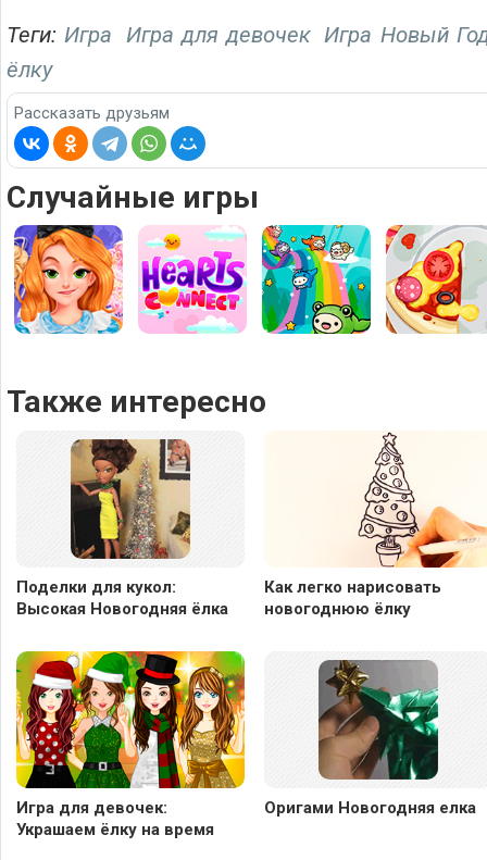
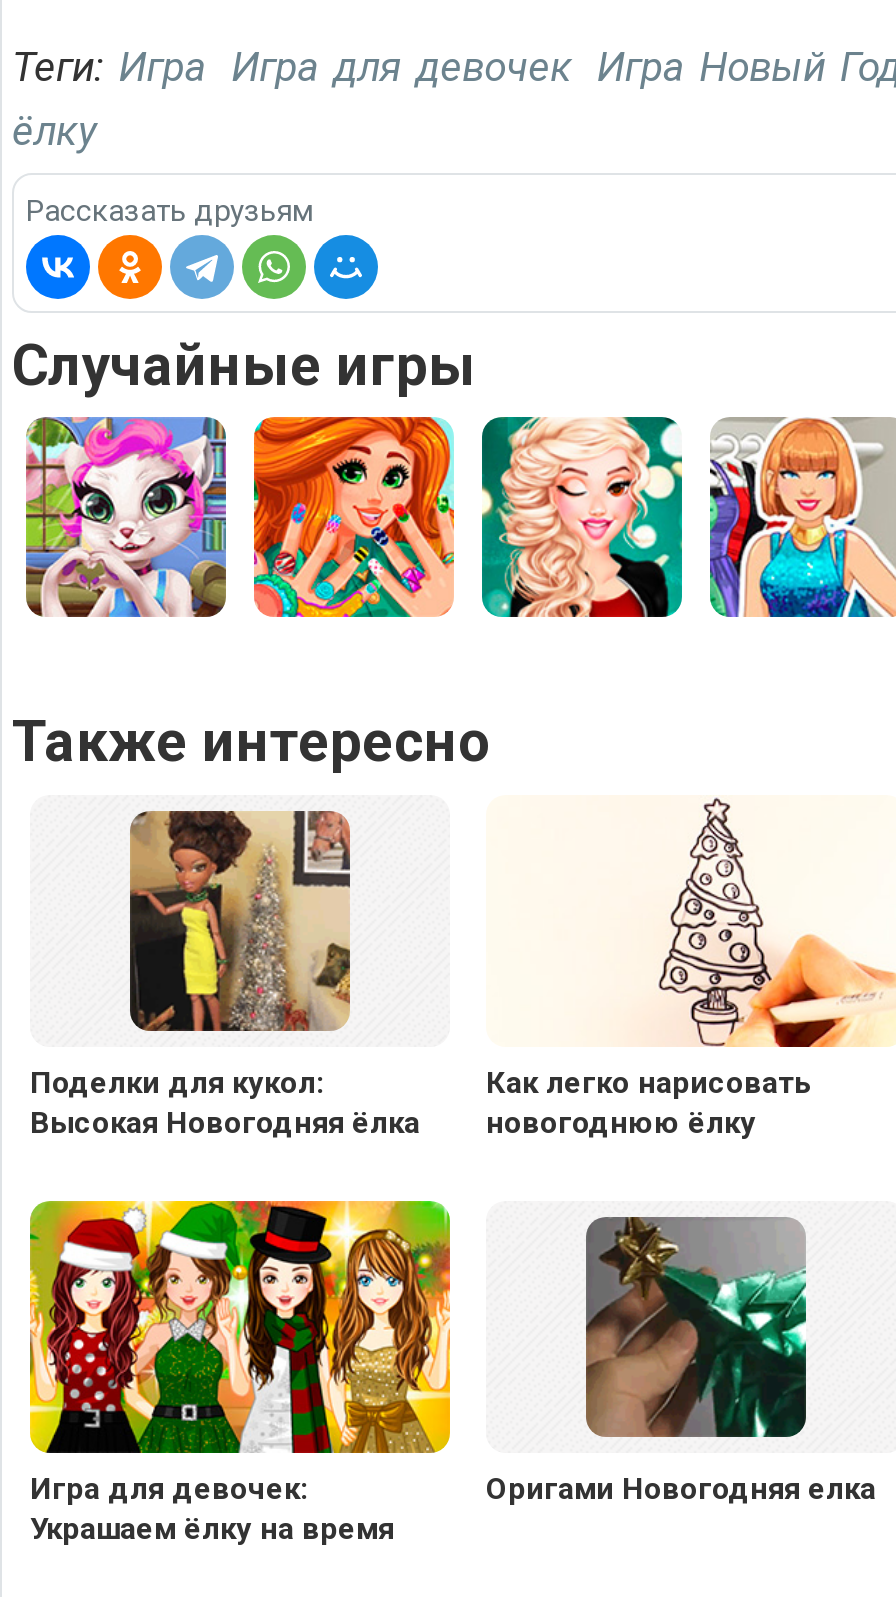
[13,224,124,335] [image] -> [24,415,228,619] [image]
[138,225,247,334] [image] -> [252,415,456,619] [image]
[261,224,372,335] [image] -> [480,415,684,619] [image]
[385,225,484,335] [image] -> [708,417,890,619] [image]

